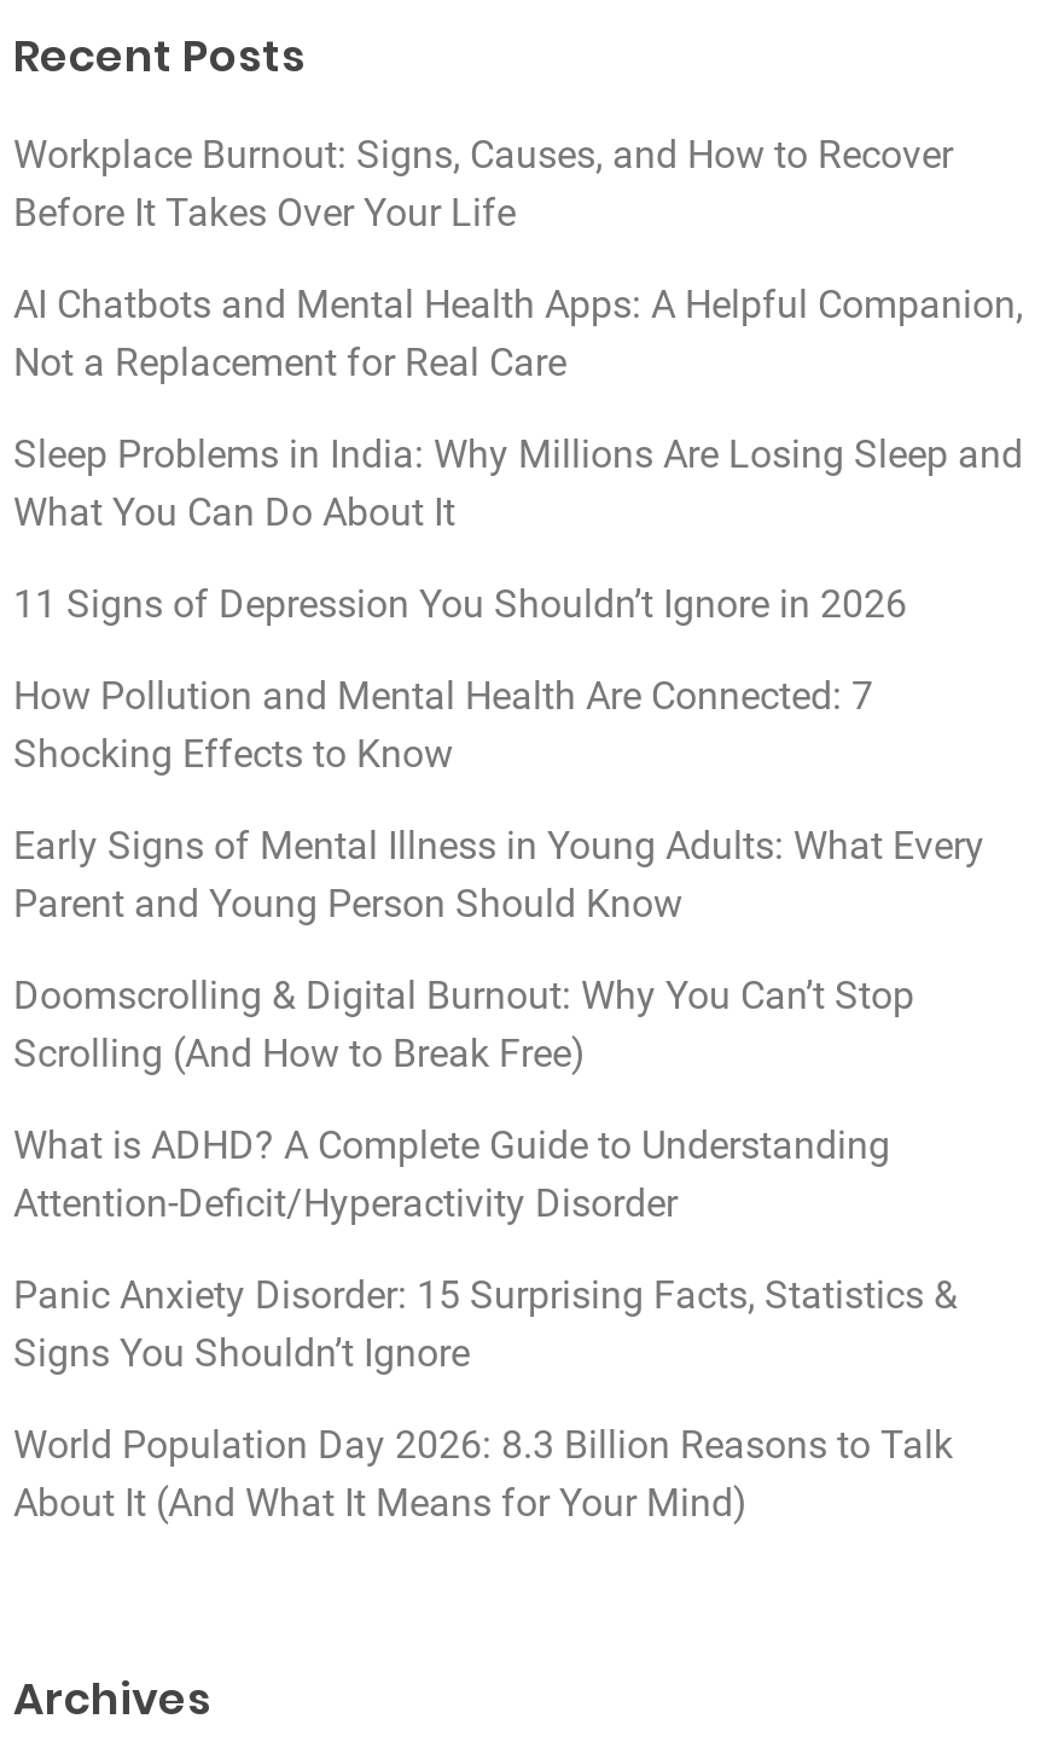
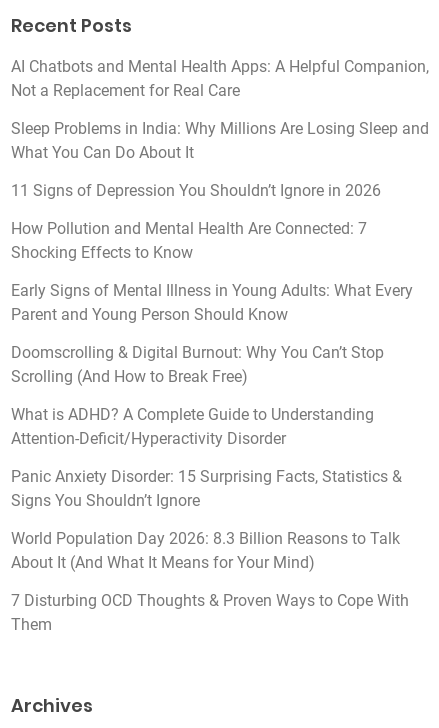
[13,133,953,237] Workplace Burnout: Signs, Causes, and How to Recover | Before It Takes Over Your Life -> none
moved [13,282,1023,1527] -> [11,57,429,572]: AI Chatbots and Mental Health Apps: A Helpful Companion, | Not a Replacement for Real Care | Sleep Problems in India: Why Millions Are Losing Sleep and | ... | World Population Day 2026: 8.3 Billion Reasons to Talk | About It (And What It Means for Your Mind)
none -> [11,591,409,634] 7 Disturbing OCD Thoughts & Proven Ways to Cope With | Them

